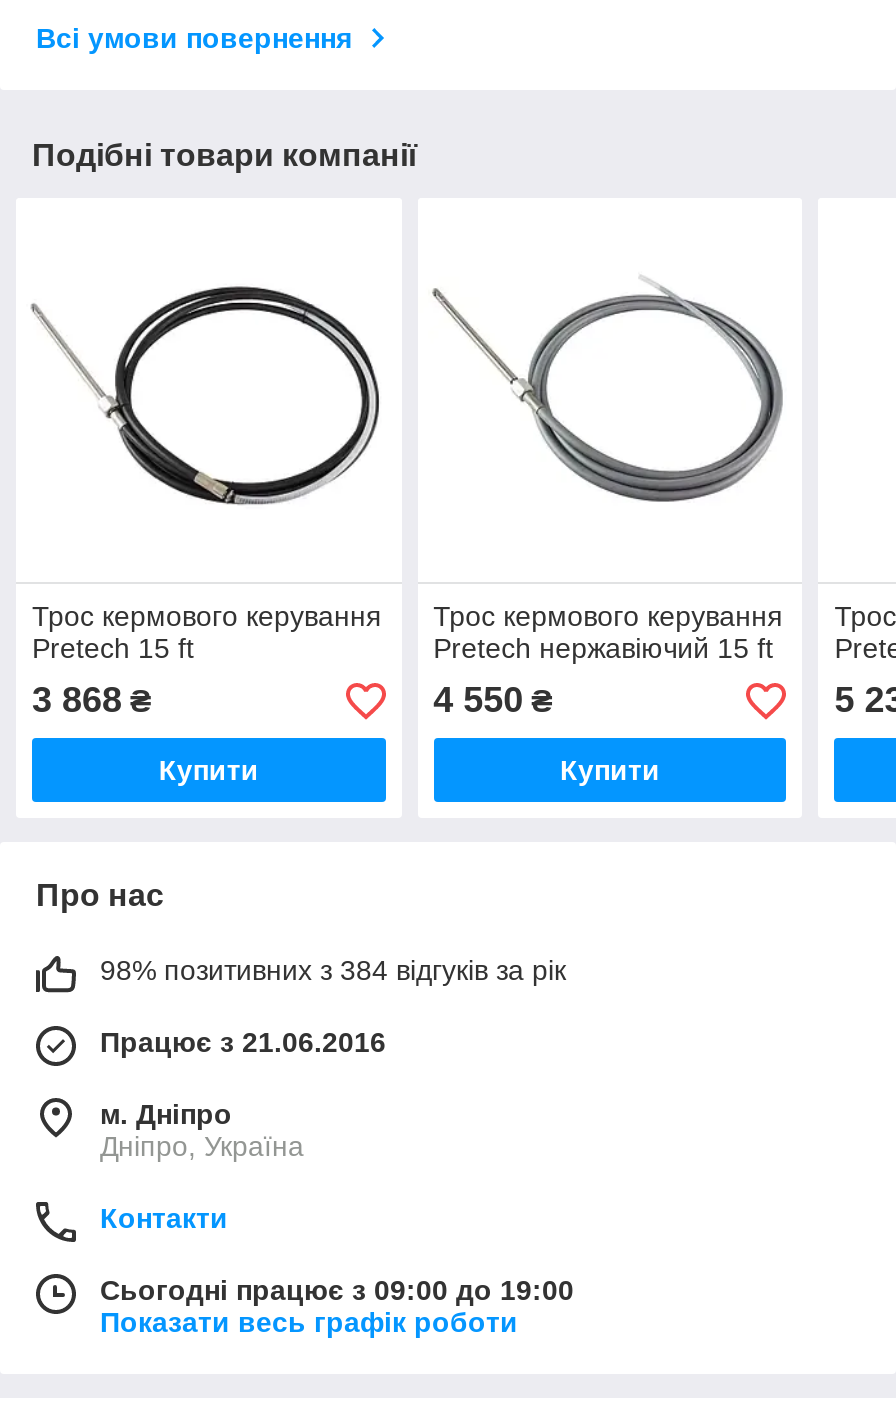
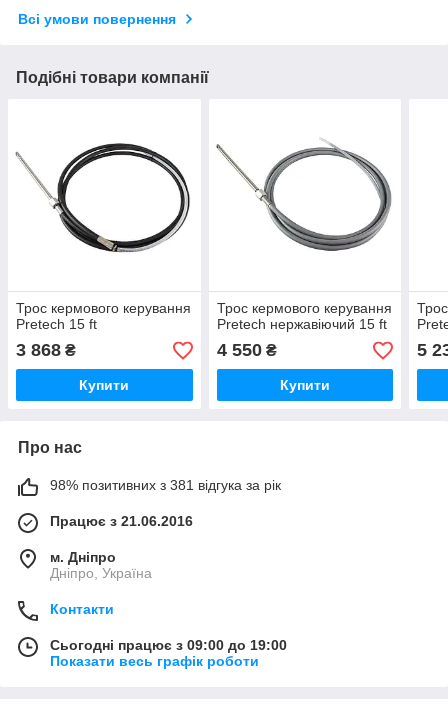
[100,955,566,987] 98% позитивних з 384 відгуків за рік -> [50,477,281,493] 98% позитивних з 381 відгука за рік

